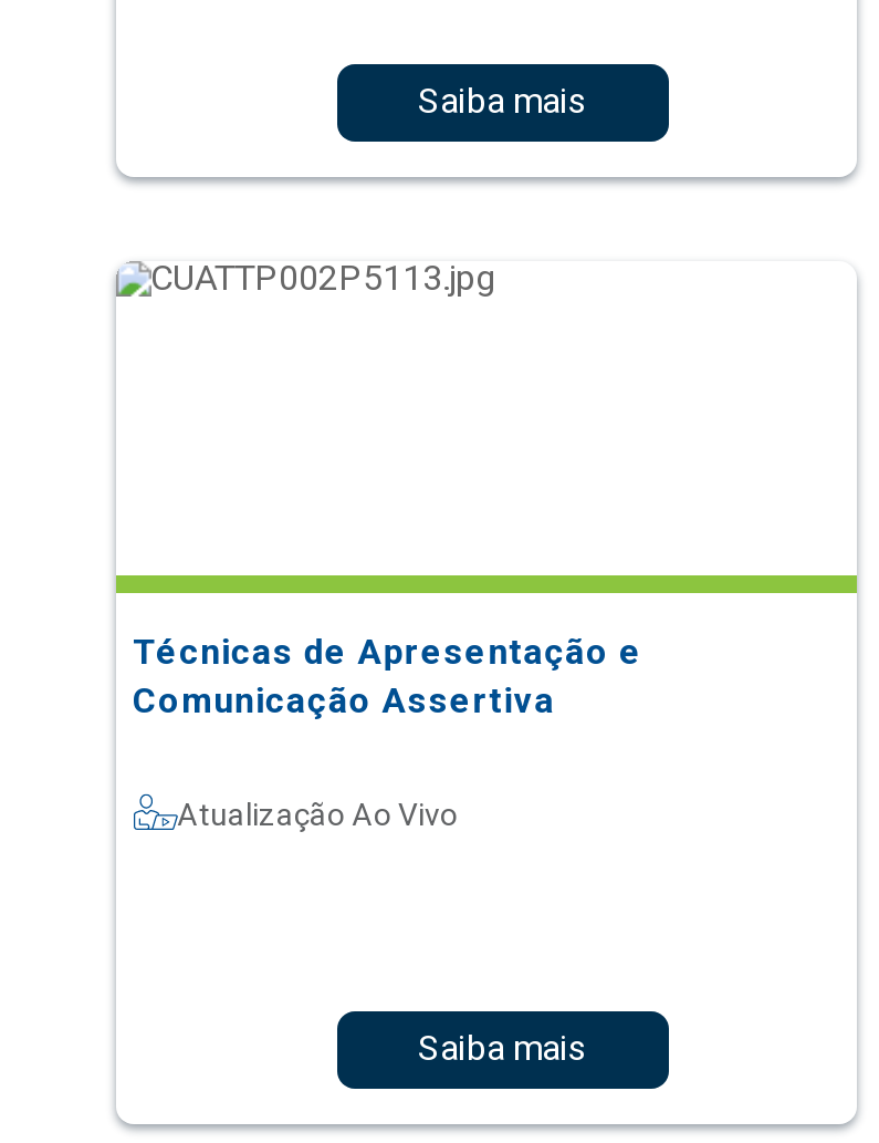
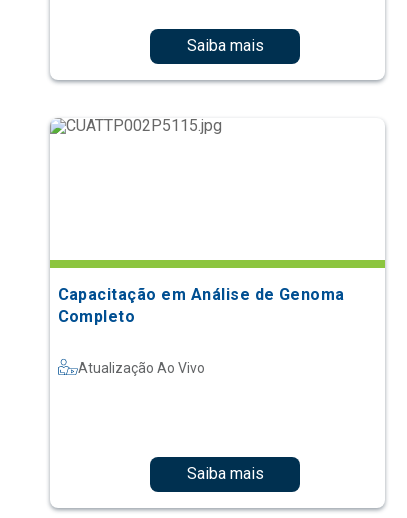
[133,629,642,720] Técnicas de Apresentação e | Comunicação Assertiva -> [57,285,345,326] Capacitação em Análise de Genoma | Completo

